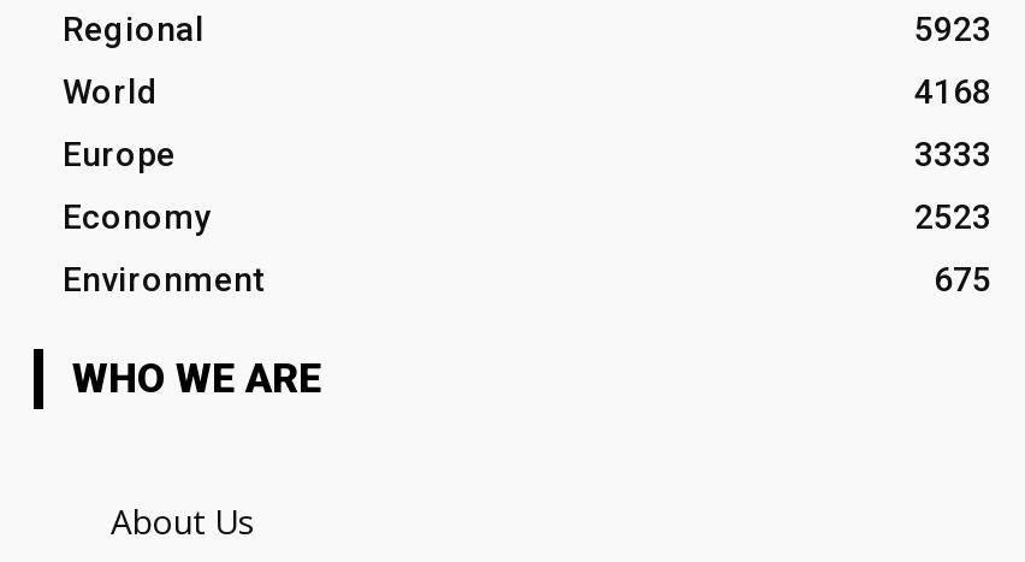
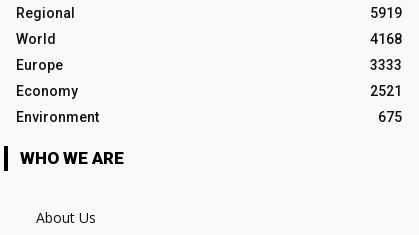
[914,11,991,49] 5923 -> [370,5,402,21] 5919
[914,198,991,237] 2523 -> [370,83,402,99] 2521

